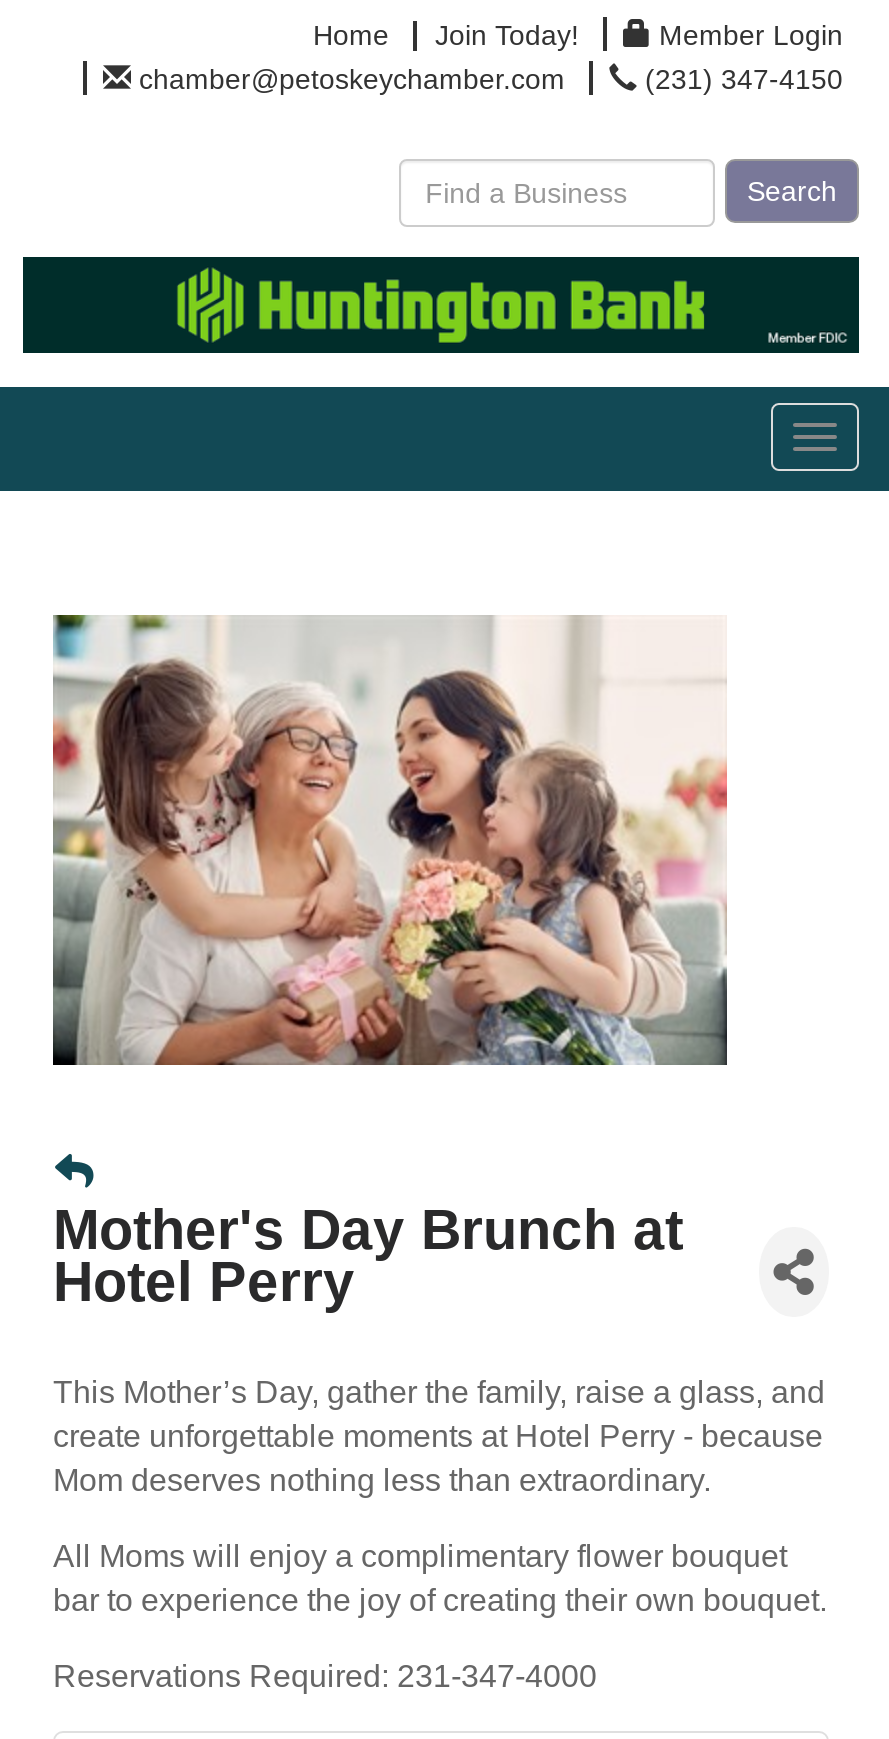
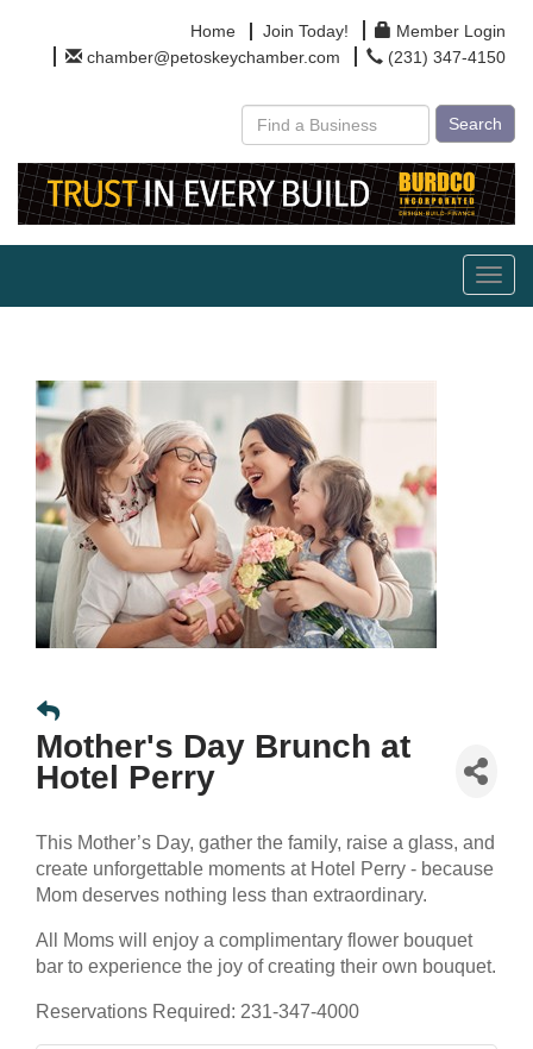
[25,259,857,351] [image] -> [19,163,514,225] [image]

